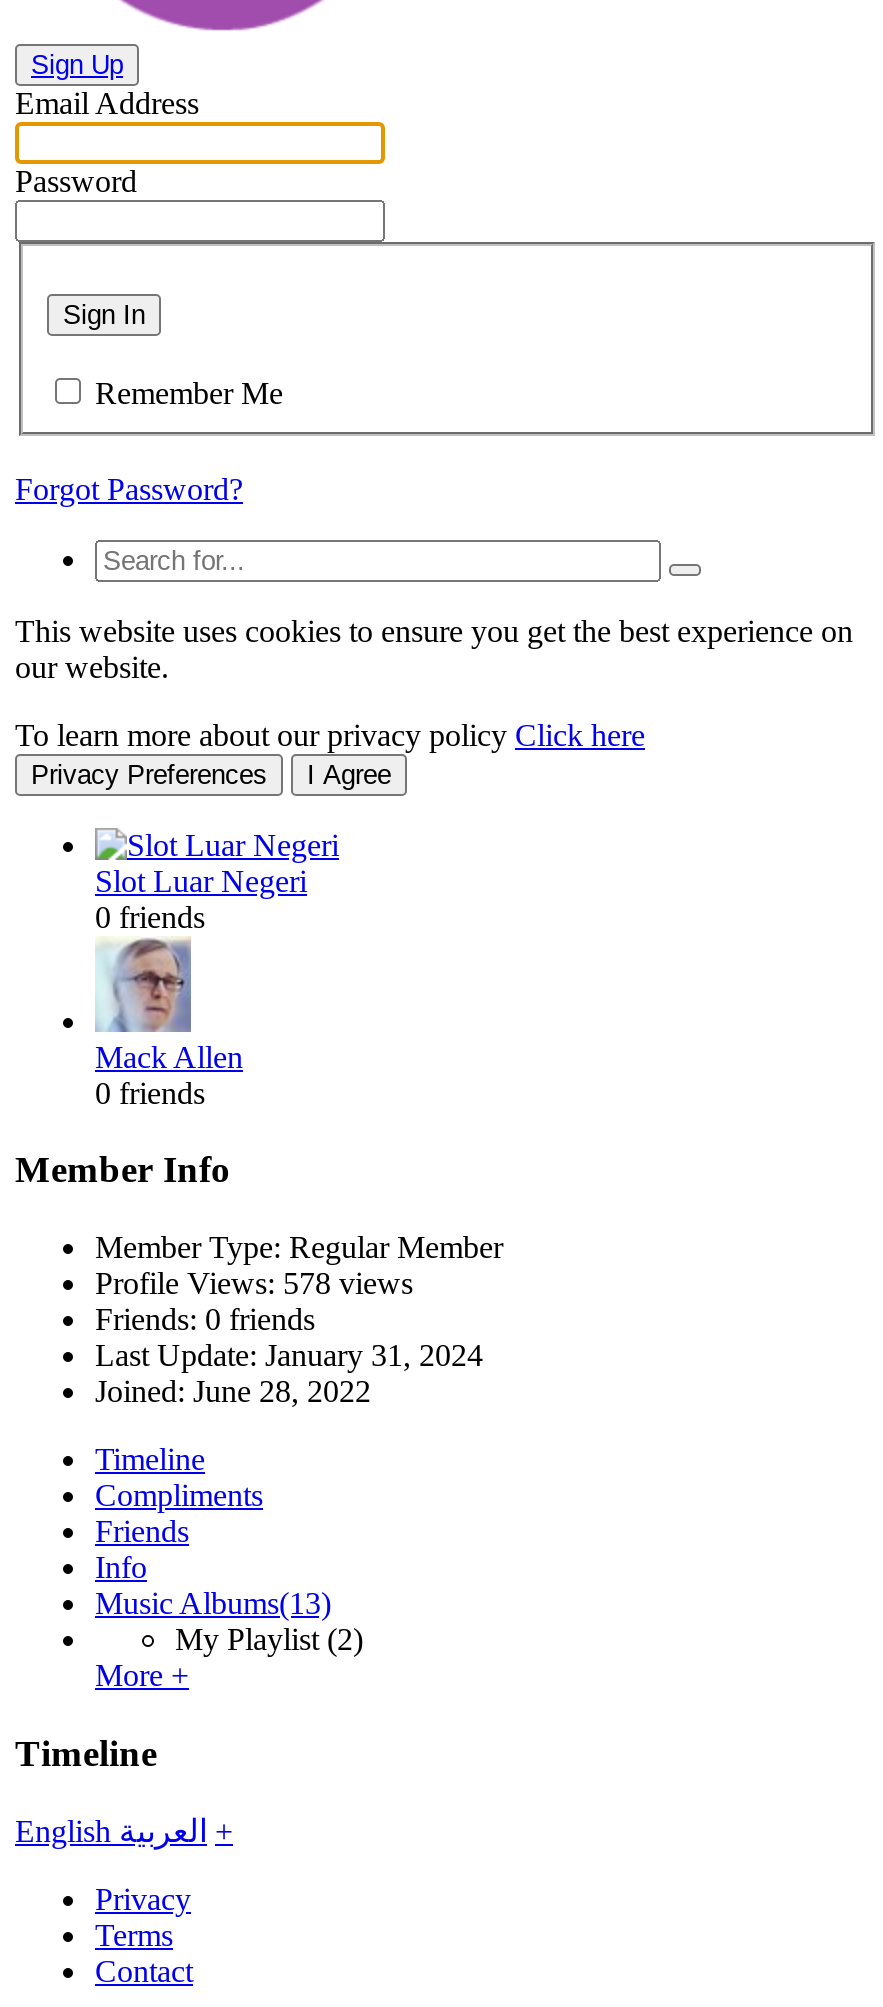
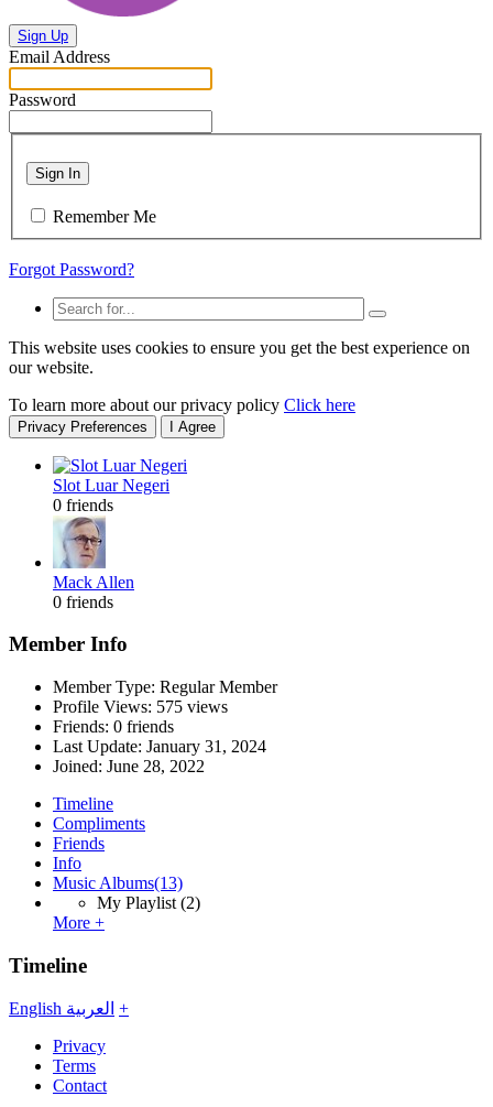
[95,1266,413,1300] Profile Views: 578 views -> [53,697,228,716] Profile Views: 575 views

